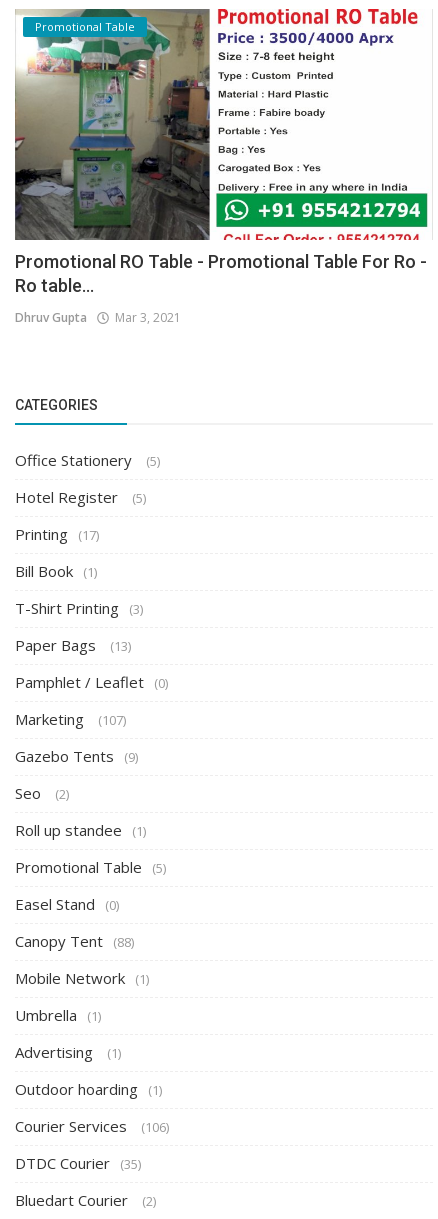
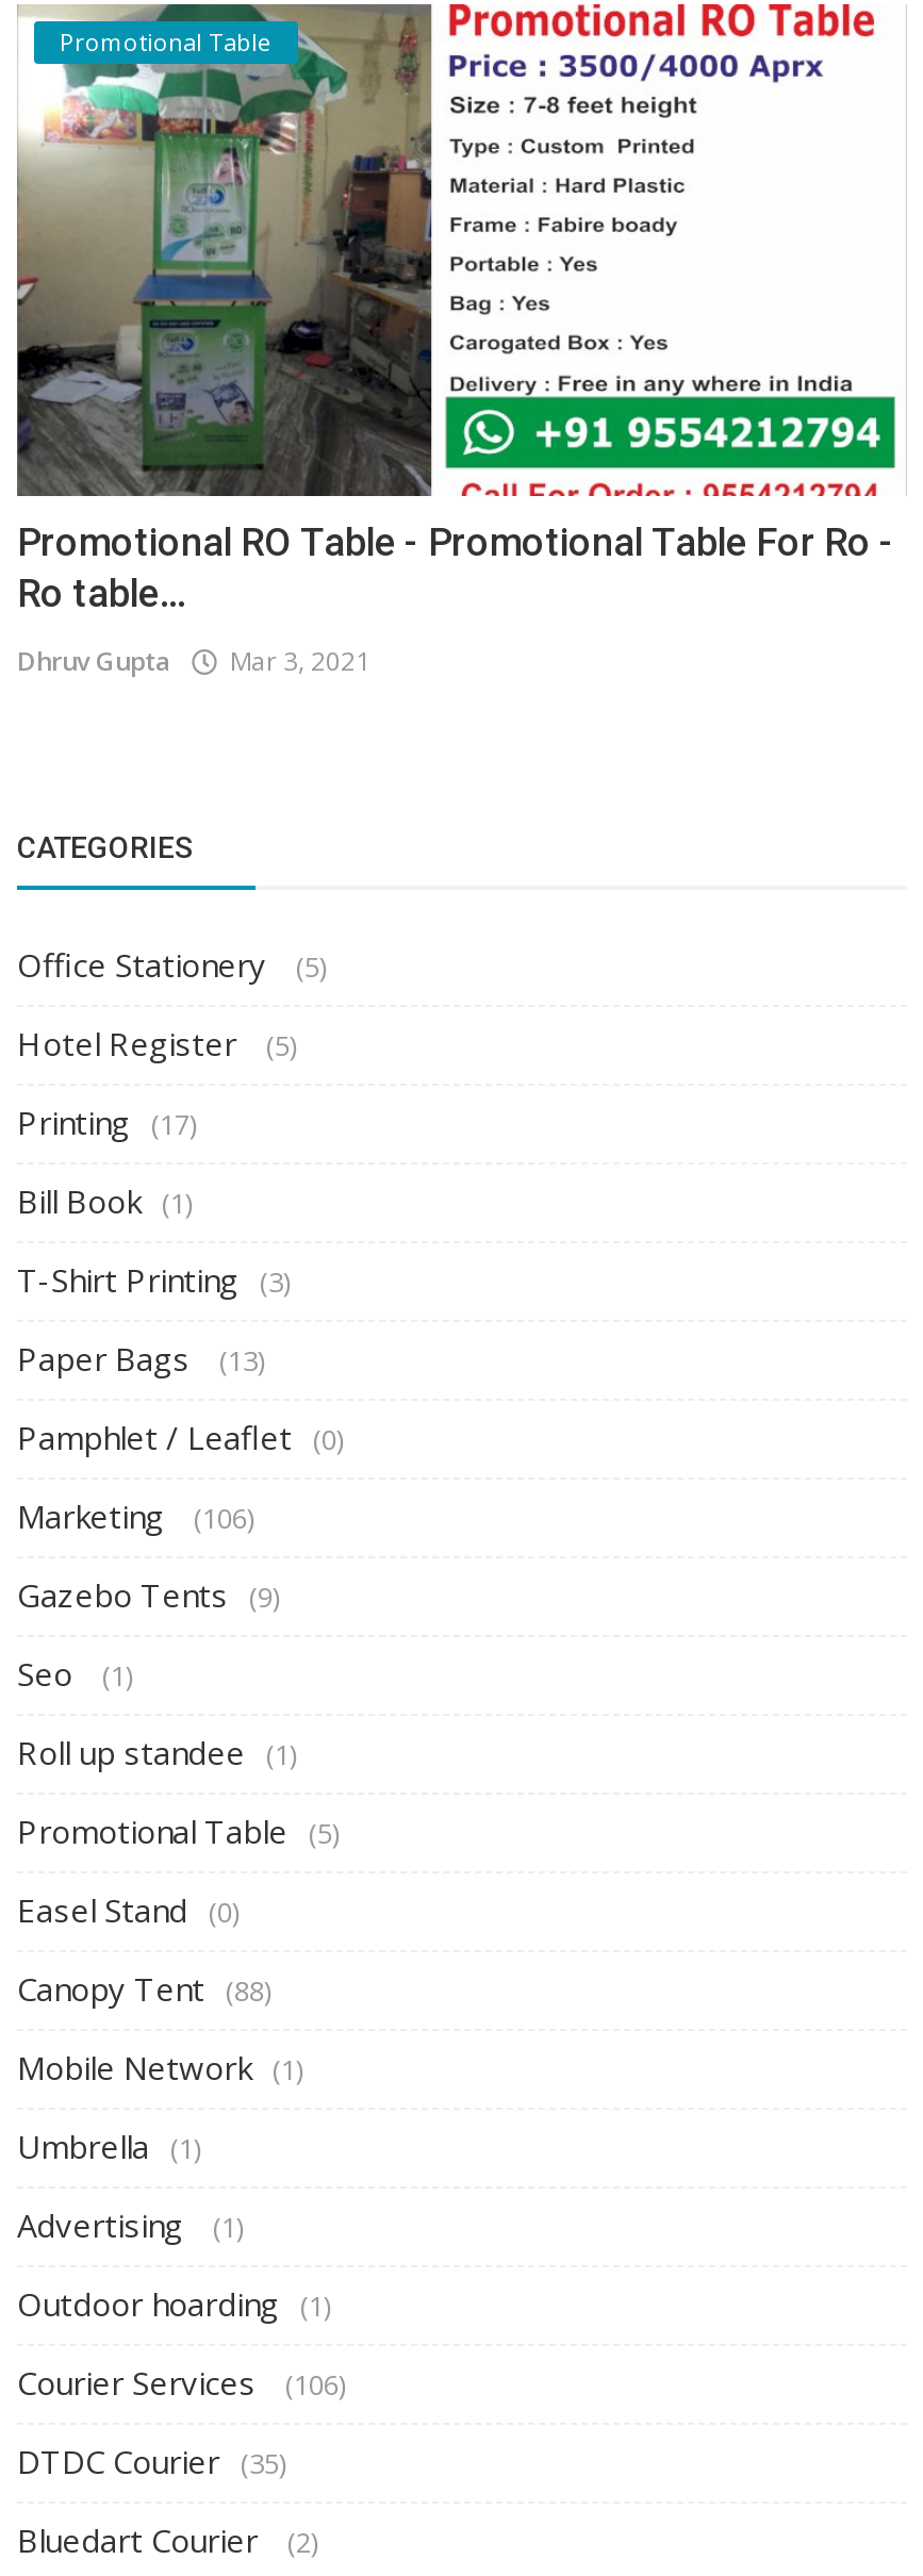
[15,709,126,729] Marketing (107) -> [17,1495,253,1538] Marketing (106)
[15,783,69,803] Seo (2) -> [17,1653,132,1695] Seo (1)

